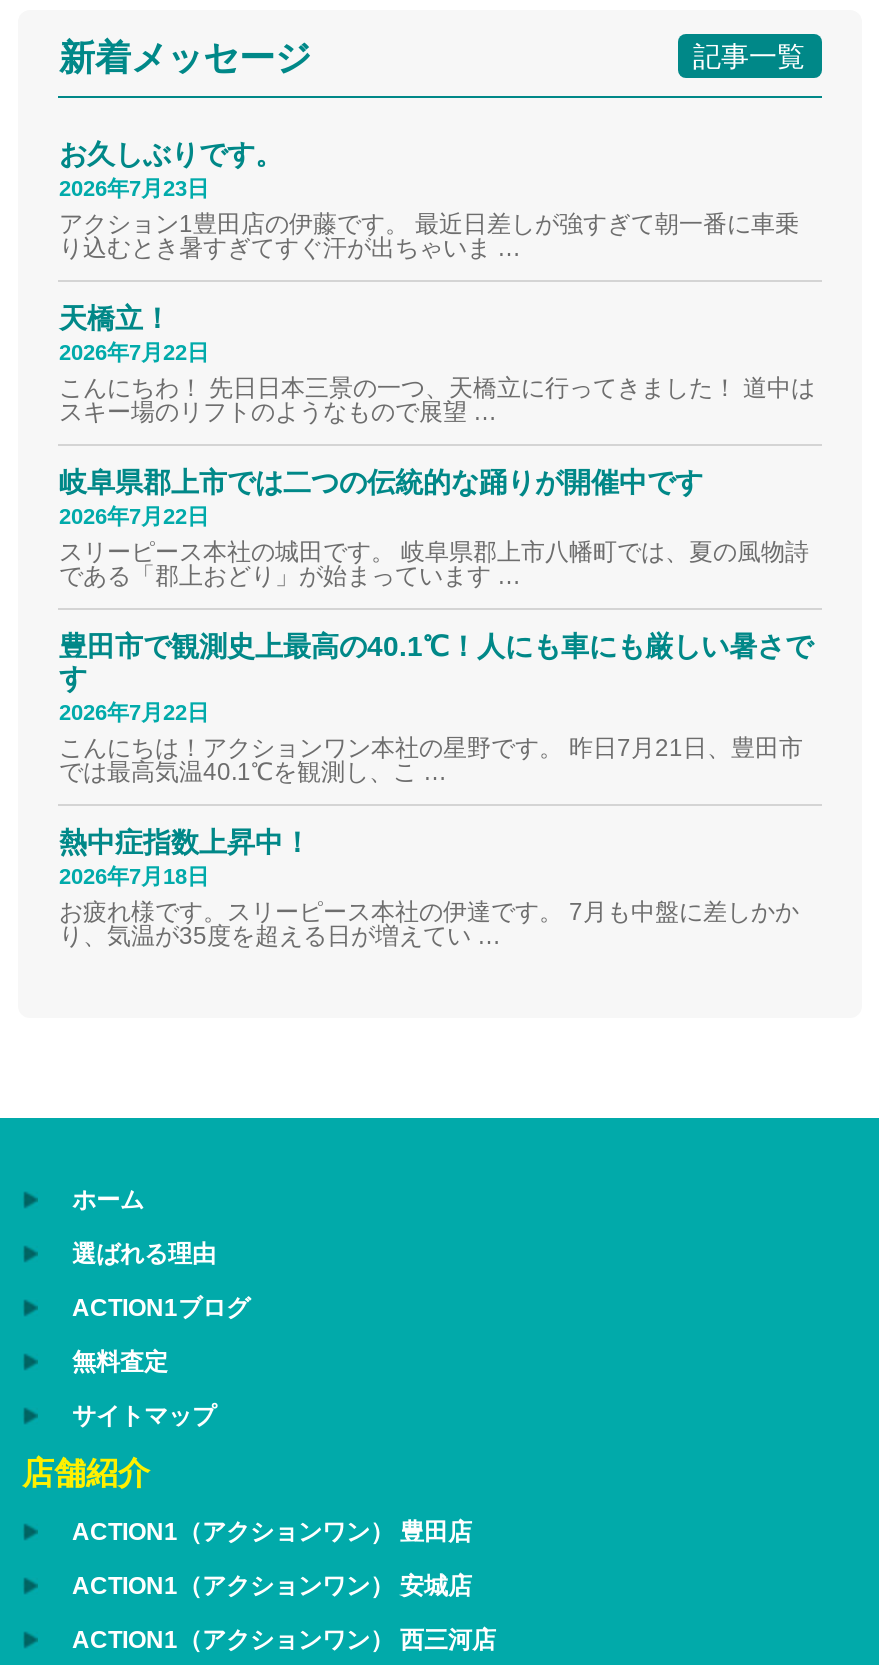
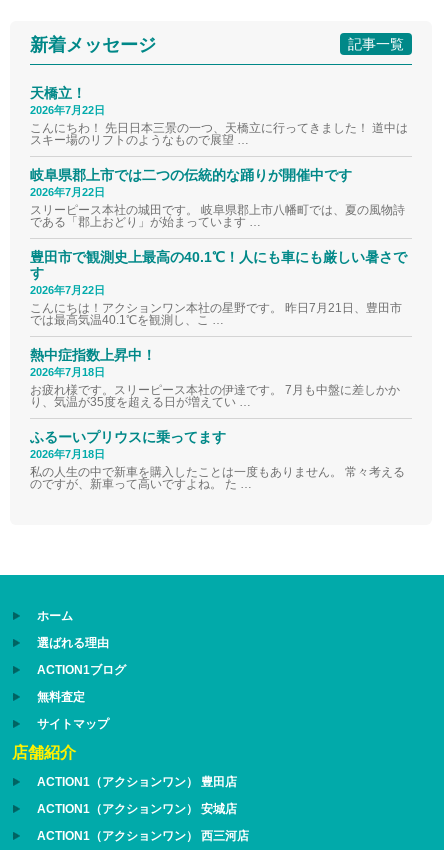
[59,138,799,262] お久しぶりです。 | 2026年7月23日 | アクション1豊田店の伊藤です。 最近日差しが強すぎて朝一番に車乗 | り込むとき暑すぎてすぐ汗が出ちゃいま … -> none
moved [59,302,815,950] -> [30,85,408,409]: 天橋立！ | 2026年7月22日 | こんにちわ！ 先日日本三景の一つ、天橋立に行ってきました！ 道中は | ... | お疲れ様です。スリーピース本社の伊達です。 7月も中盤に差しかか | り、気温が35度を超える日が増えてい …
none -> [30,429,405,491] ふるーいプリウスに乗ってます | 2026年7月18日 | 私の人生の中で新車を購入したことは一度もありません。 常々考える | のですが、新車って高いですよね。 た …

